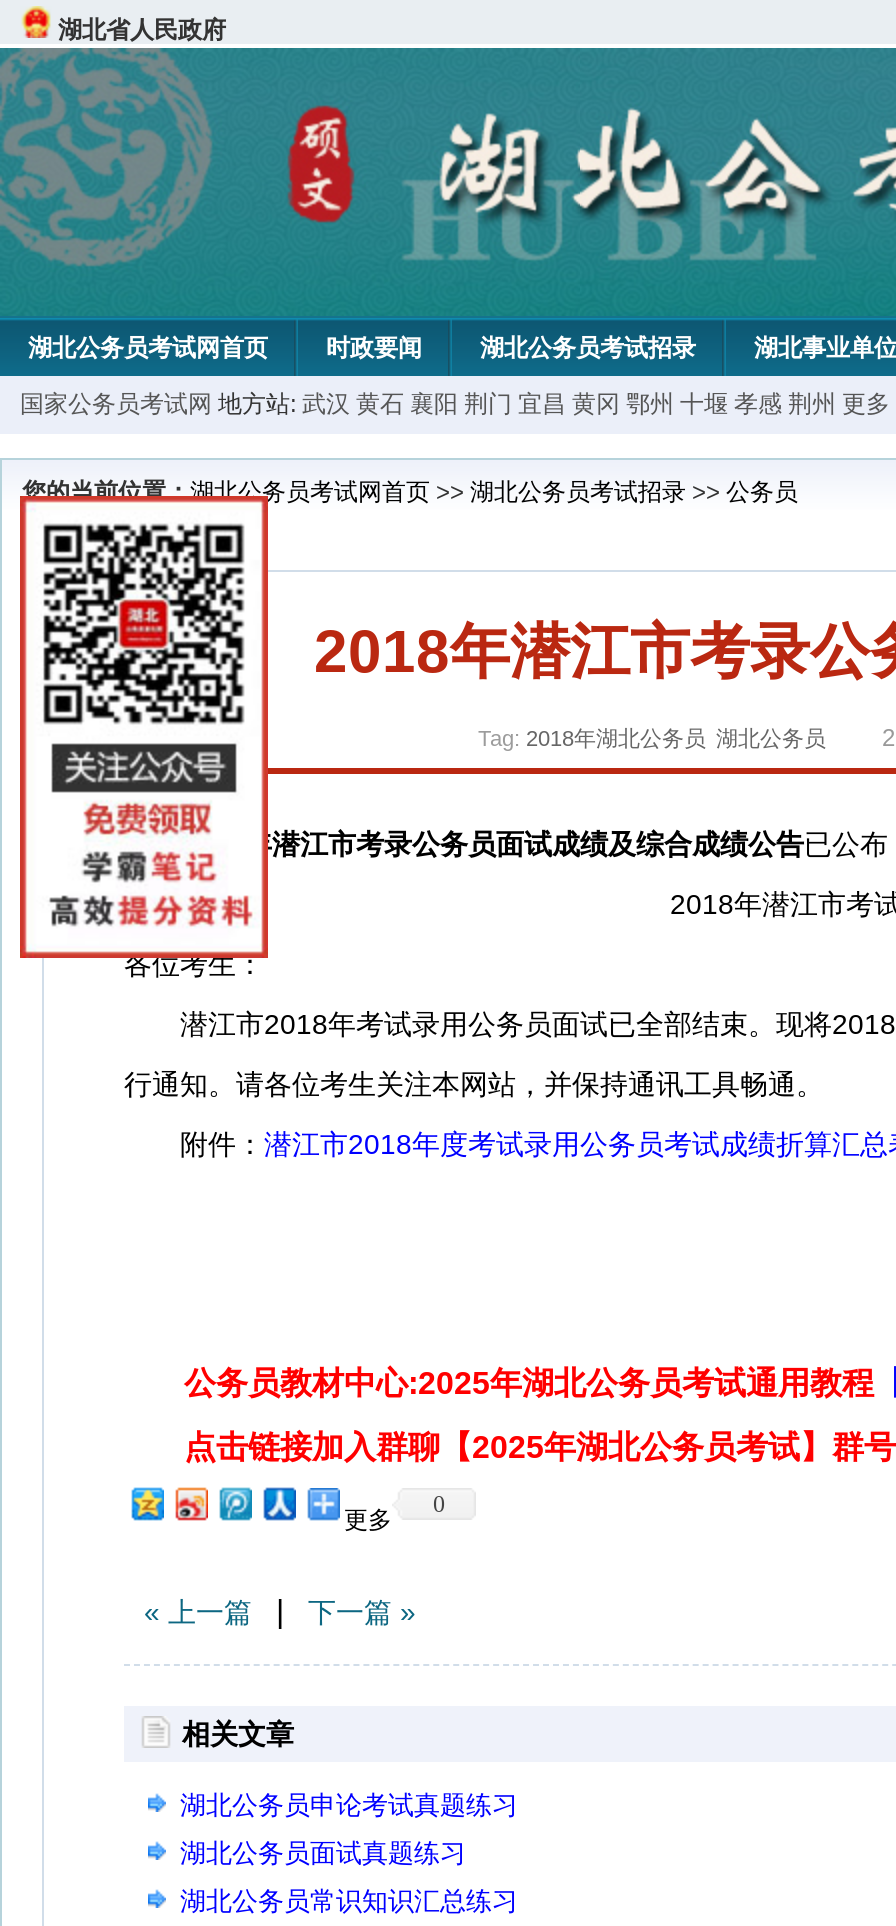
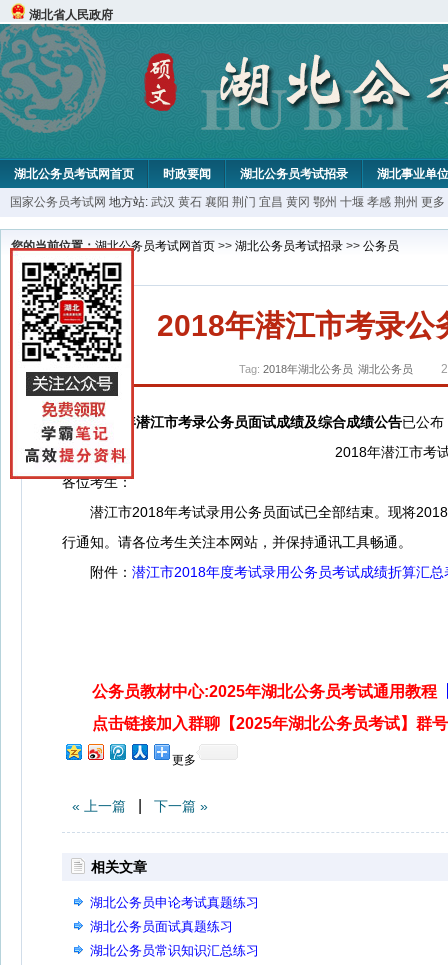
[433,1490,445,1518] 0 -> none

